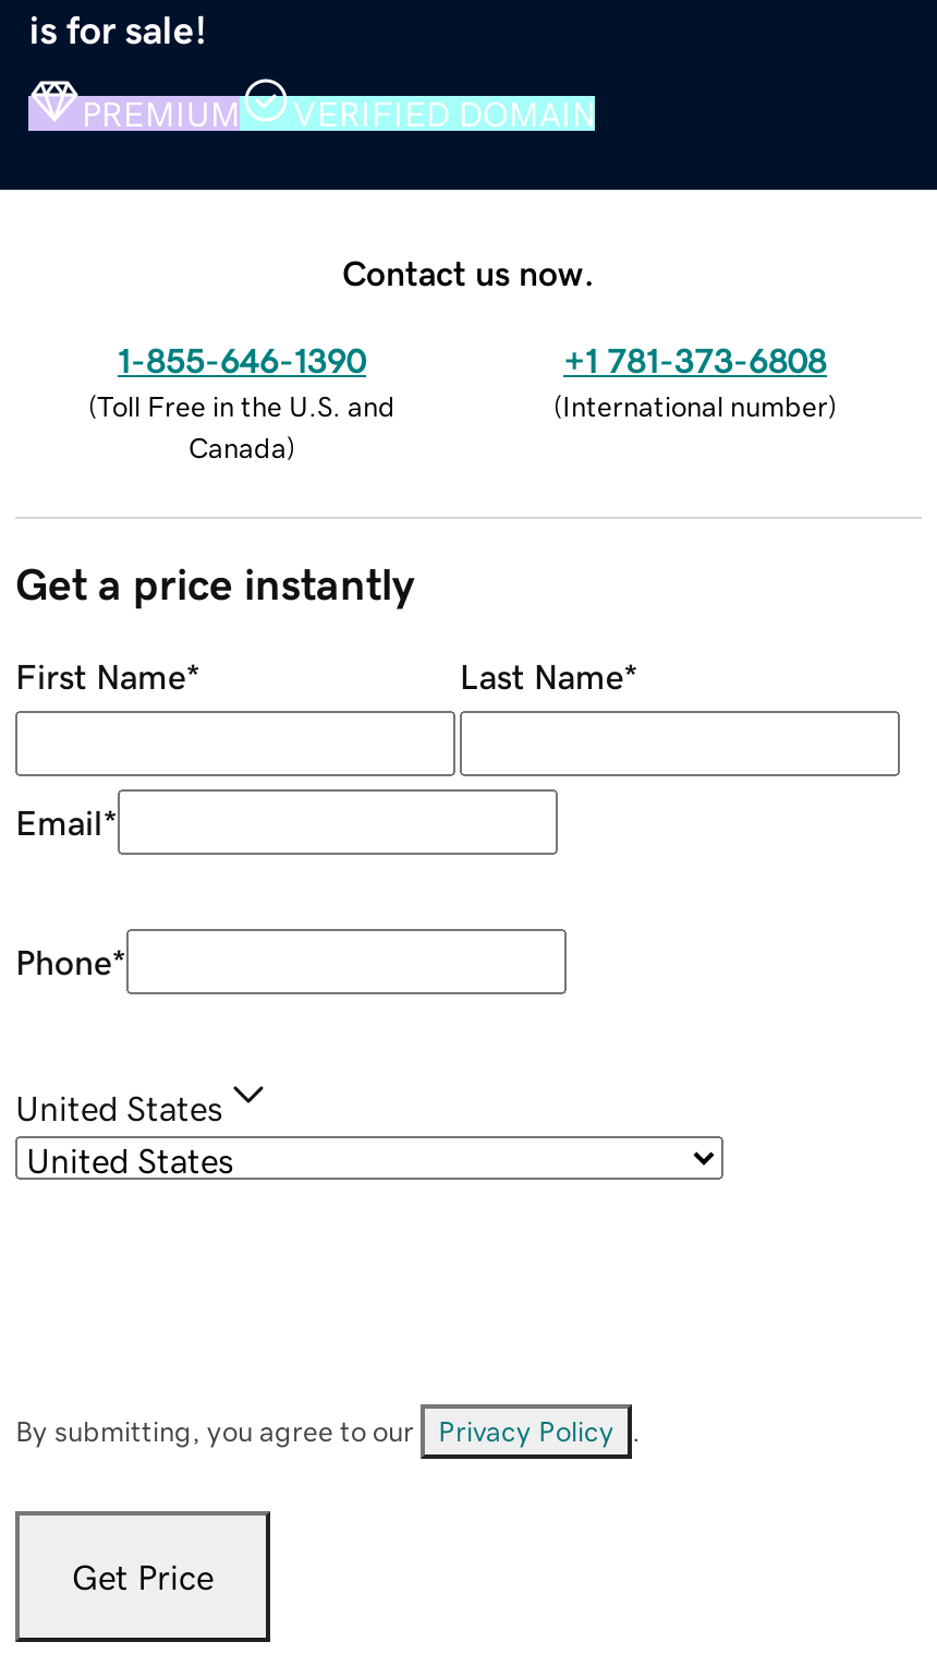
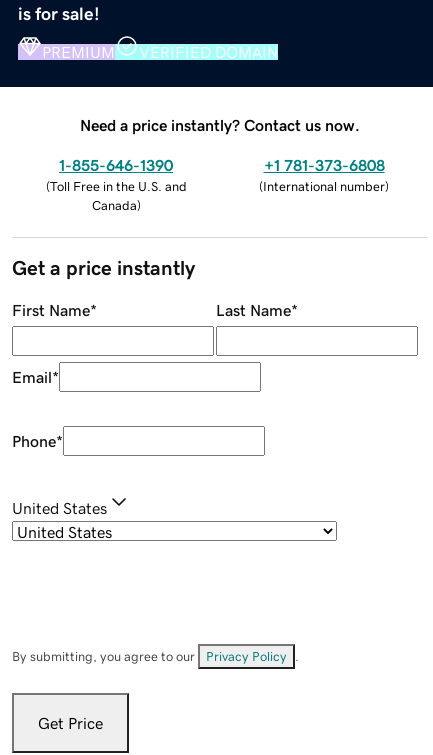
[342,254,595,289] Contact us now. -> [80,117,360,133] Need a price instantly? Contact us now.

